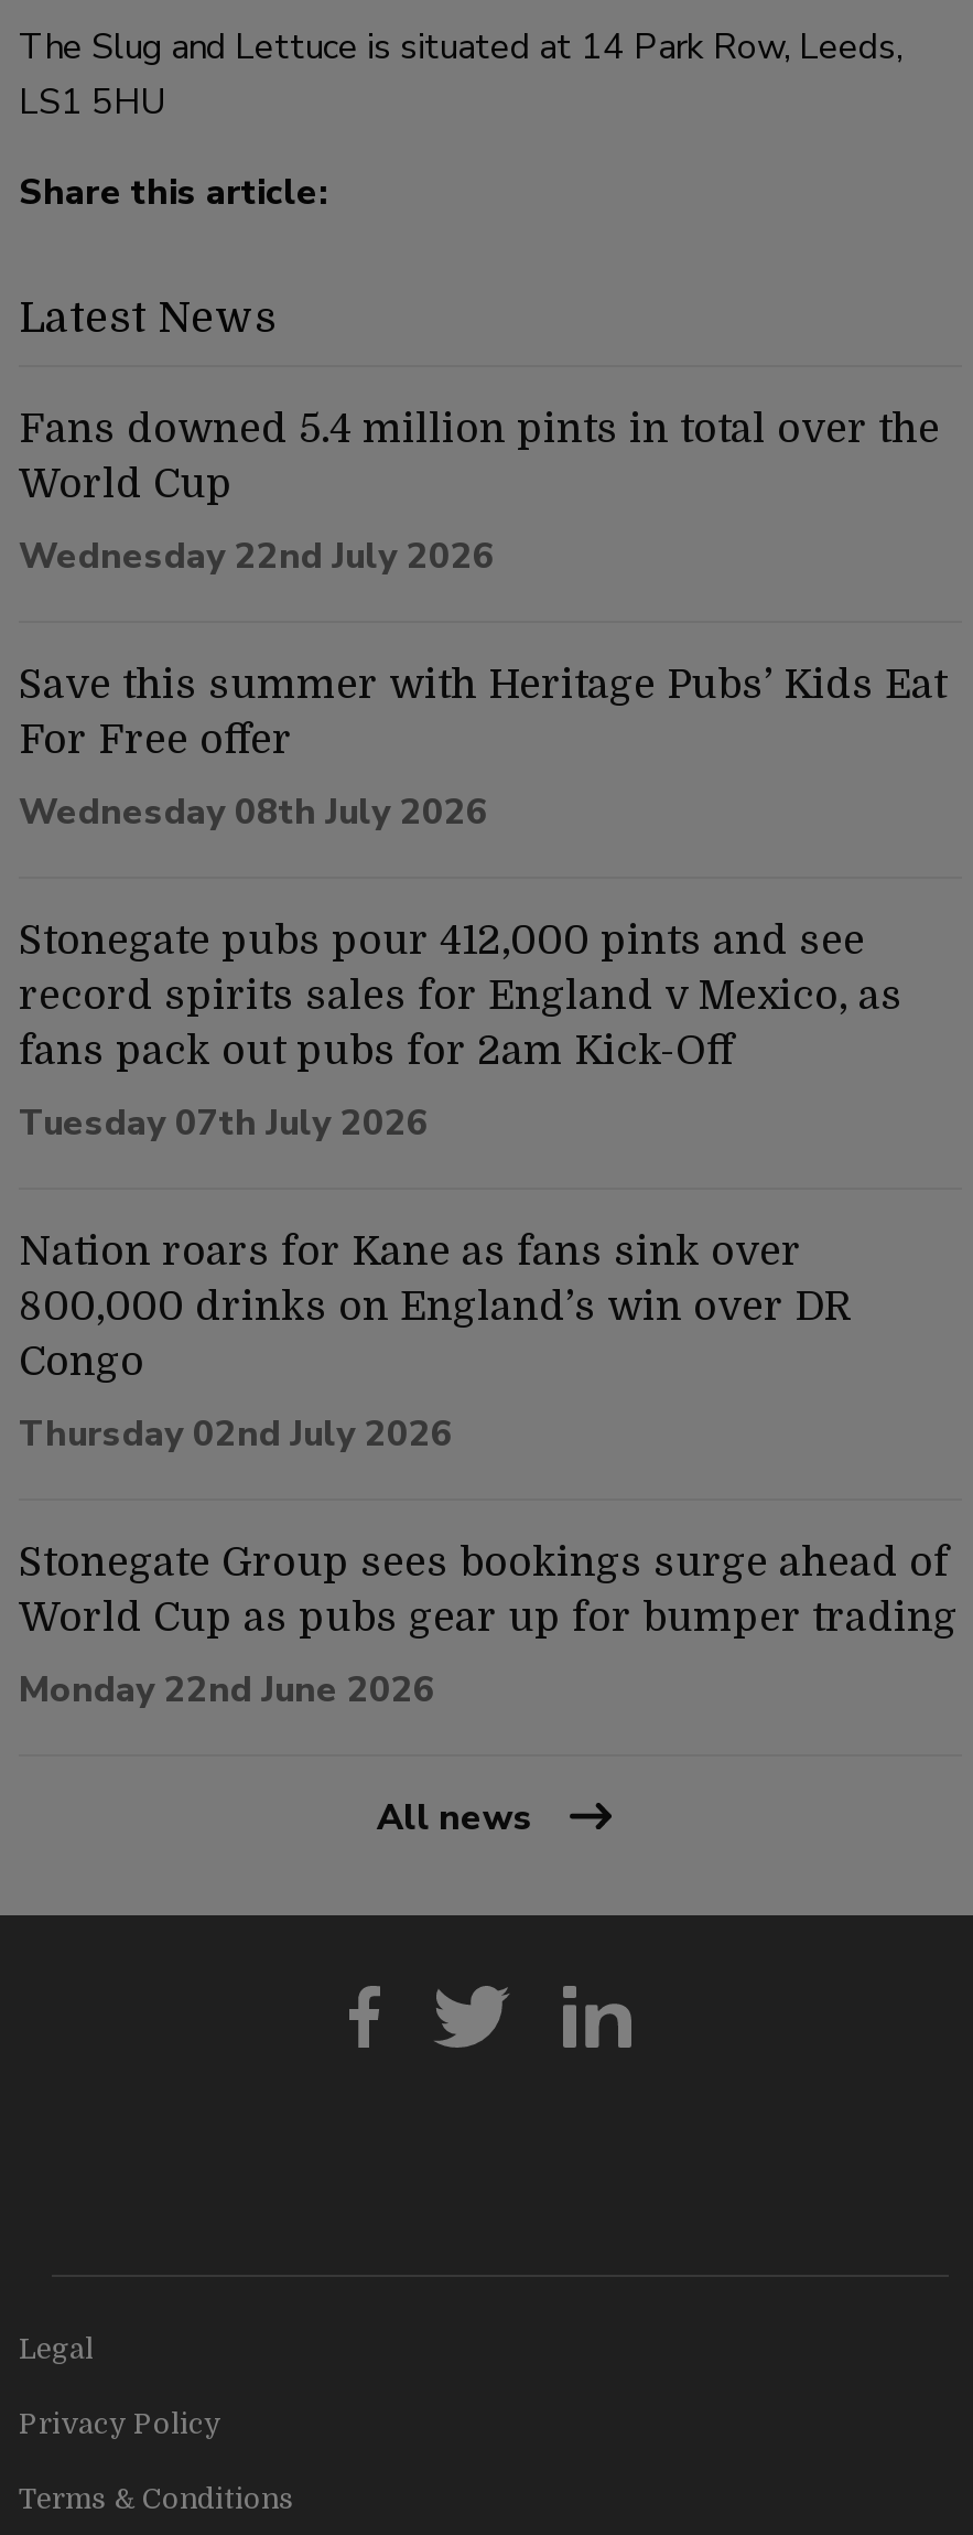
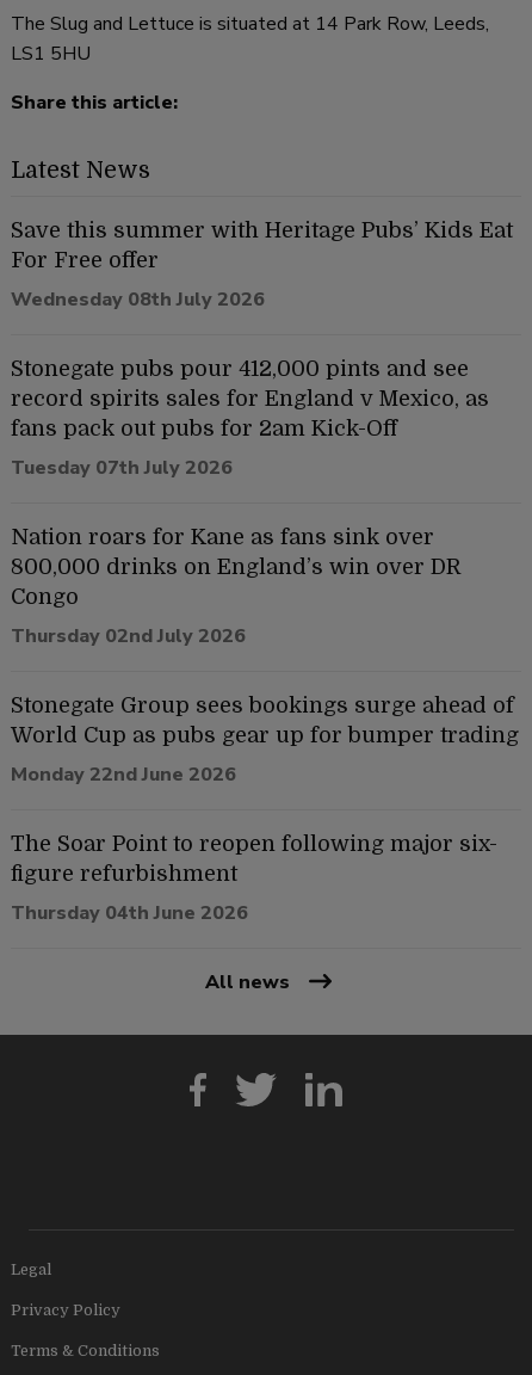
[19,406,940,580] Fans downed 5.4 million pints in total over the | World Cup | Wednesday 22nd July 2026 -> none
moved [19,662,958,1714] -> [11,218,519,787]: Save this summer with Heritage Pubs’ Kids Eat | For Free offer | Wednesday 08th July 2026 | ... | World Cup as pubs gear up for bumper trading | Monday 22nd June 2026
none -> [11,831,497,926] The Soar Point to reopen following major six- | figure refurbishment | Thursday 04th June 2026

